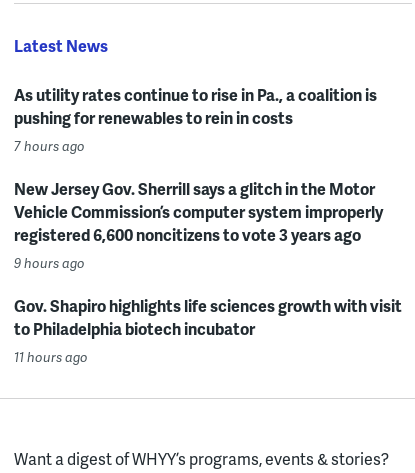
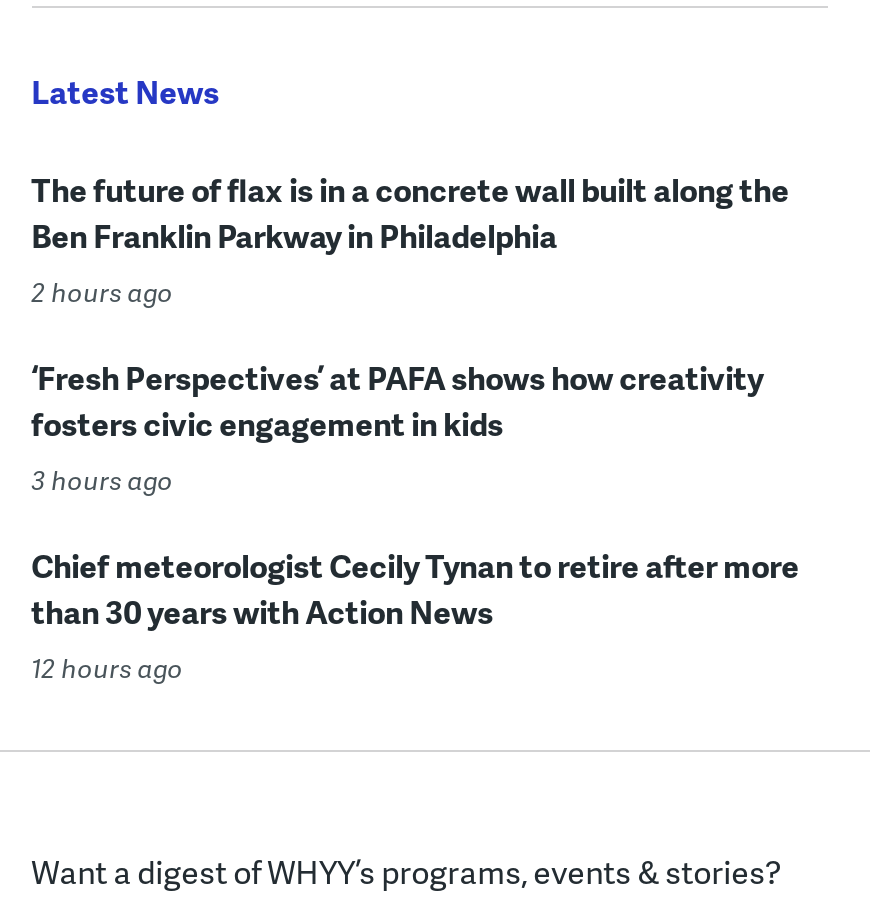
[14,83,377,155] As utility rates continue to rise in Pa., a coalition is | pushing for renewables to rein in costs | 7 hours ago -> [31,166,789,310] The future of flax is in a concrete wall built along the | Ben Franklin Parkway in Philadelphia | 2 hours ago
[14,177,383,272] New Jersey Gov. Sherrill says a glitch in the Motor | Vehicle Commission’s computer system improperly | registered 6,600 noncitizens to vote 3 years ago | 9 hours ago -> [31,354,763,498] ‘Fresh Perspectives’ at PAFA shows how creativity | fosters civic engagement in kids | 3 hours ago
[14,294,402,366] Gov. Shapiro highlights life sciences growth with visit | to Philadelphia biotech incubator | 11 hours ago -> [31,542,799,686] Chief meteorologist Cecily Tynan to retire after more | than 30 years with Action News | 12 hours ago

